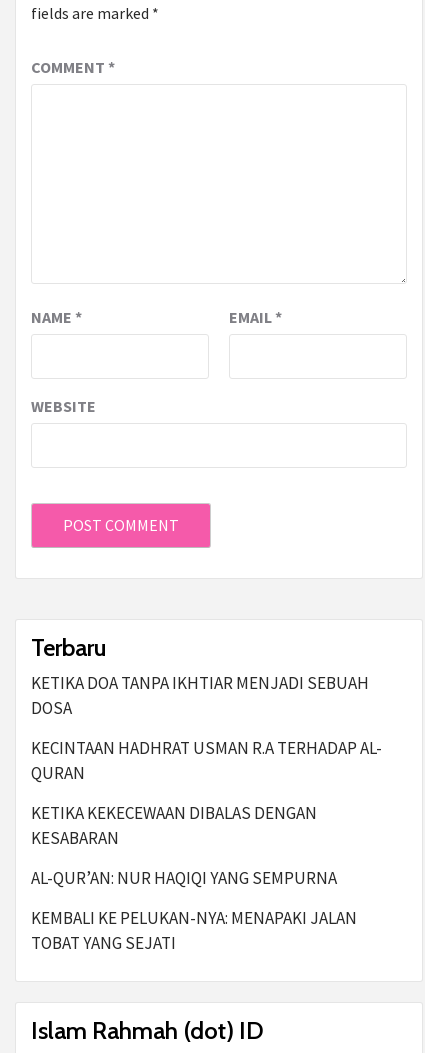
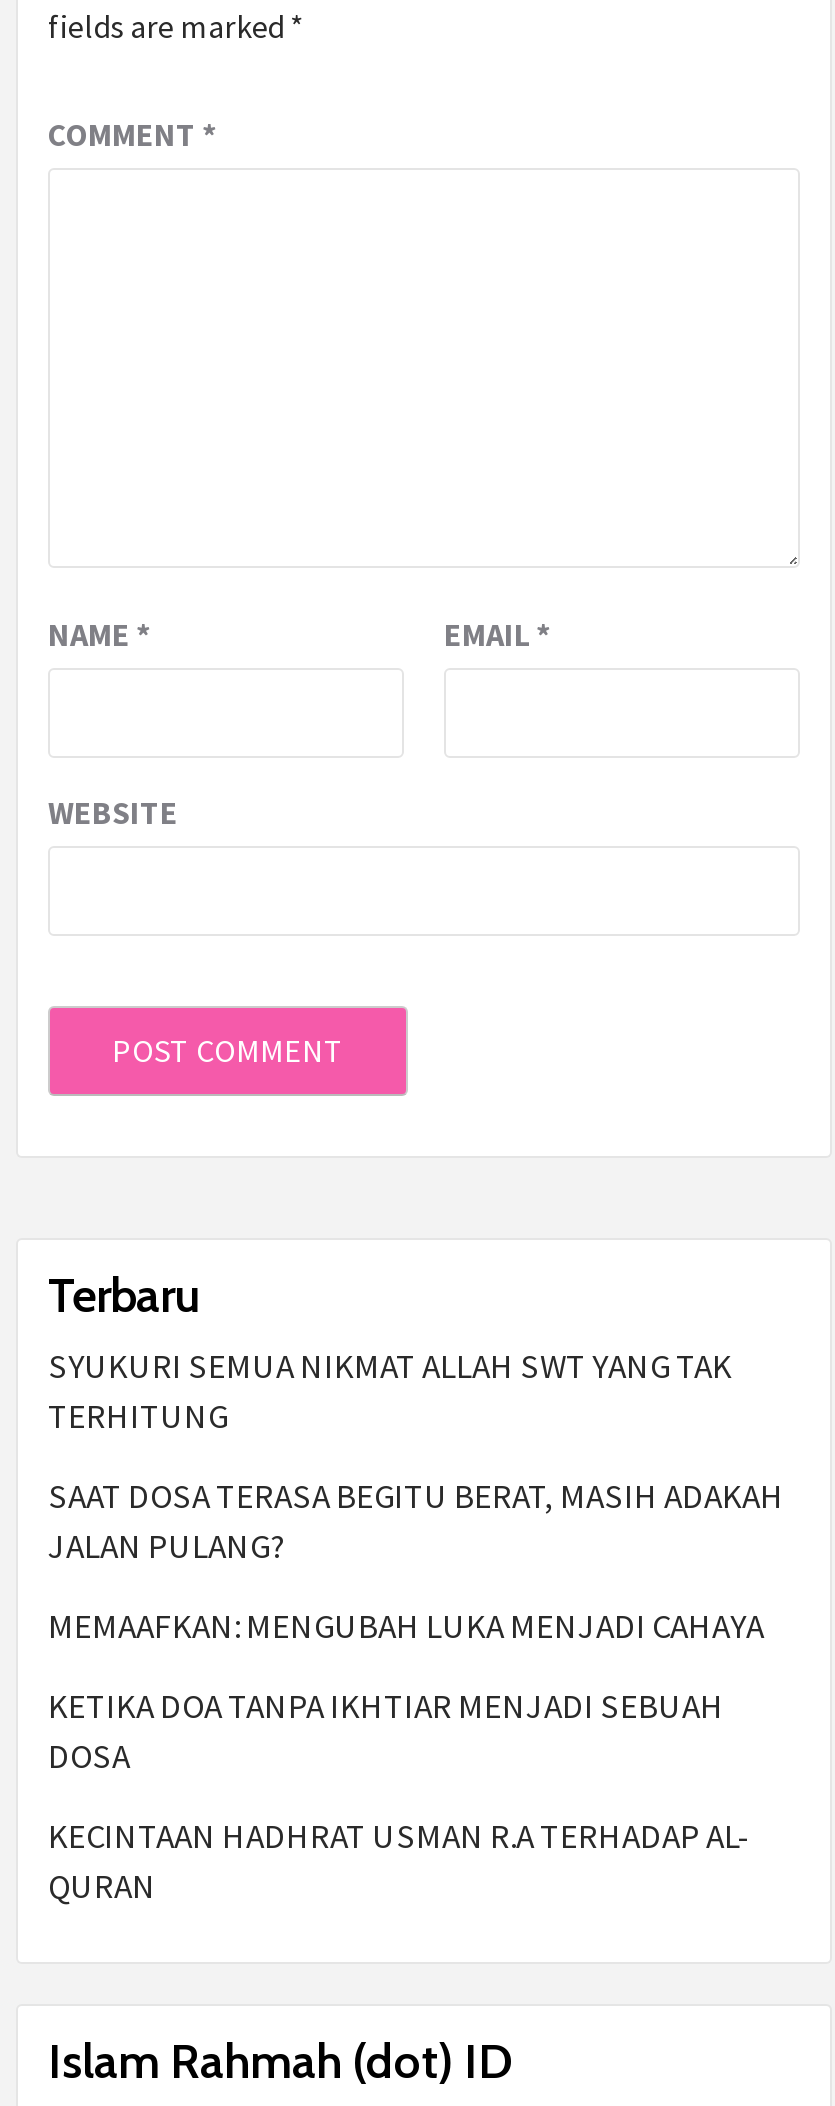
none -> [48,1343,784,1647] SYUKURI SEMUA NIKMAT ALLAH SWT YANG TAK | TERHITUNG | SAAT DOSA TERASA BEGITU BERAT, MASIH ADAKAH | JALAN PULANG? | MEMAAFKAN: MENGUBAH LUKA MENJADI CAHAYA
moved [31,672,382,784] -> [48,1683,750,1907]: KETIKA DOA TANPA IKHTIAR MENJADI SEBUAH | DOSA | KECINTAAN HADHRAT USMAN R.A TERHADAP AL- | QURAN
[31,802,357,954] KETIKA KEKECEWAAN DIBALAS DENGAN | KESABARAN | AL-QUR’AN: NUR HAQIQI YANG SEMPURNA | KEMBALI KE PELUKAN-NYA: MENAPAKI JALAN | TOBAT YANG SEJATI -> none

